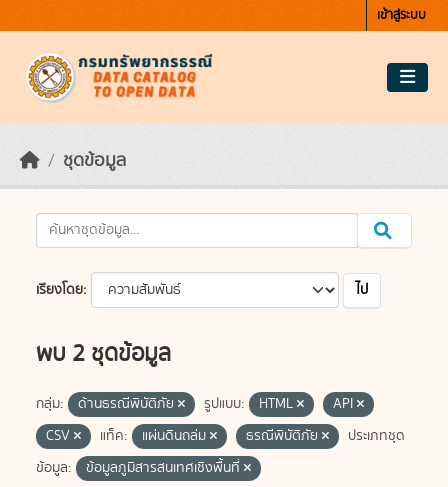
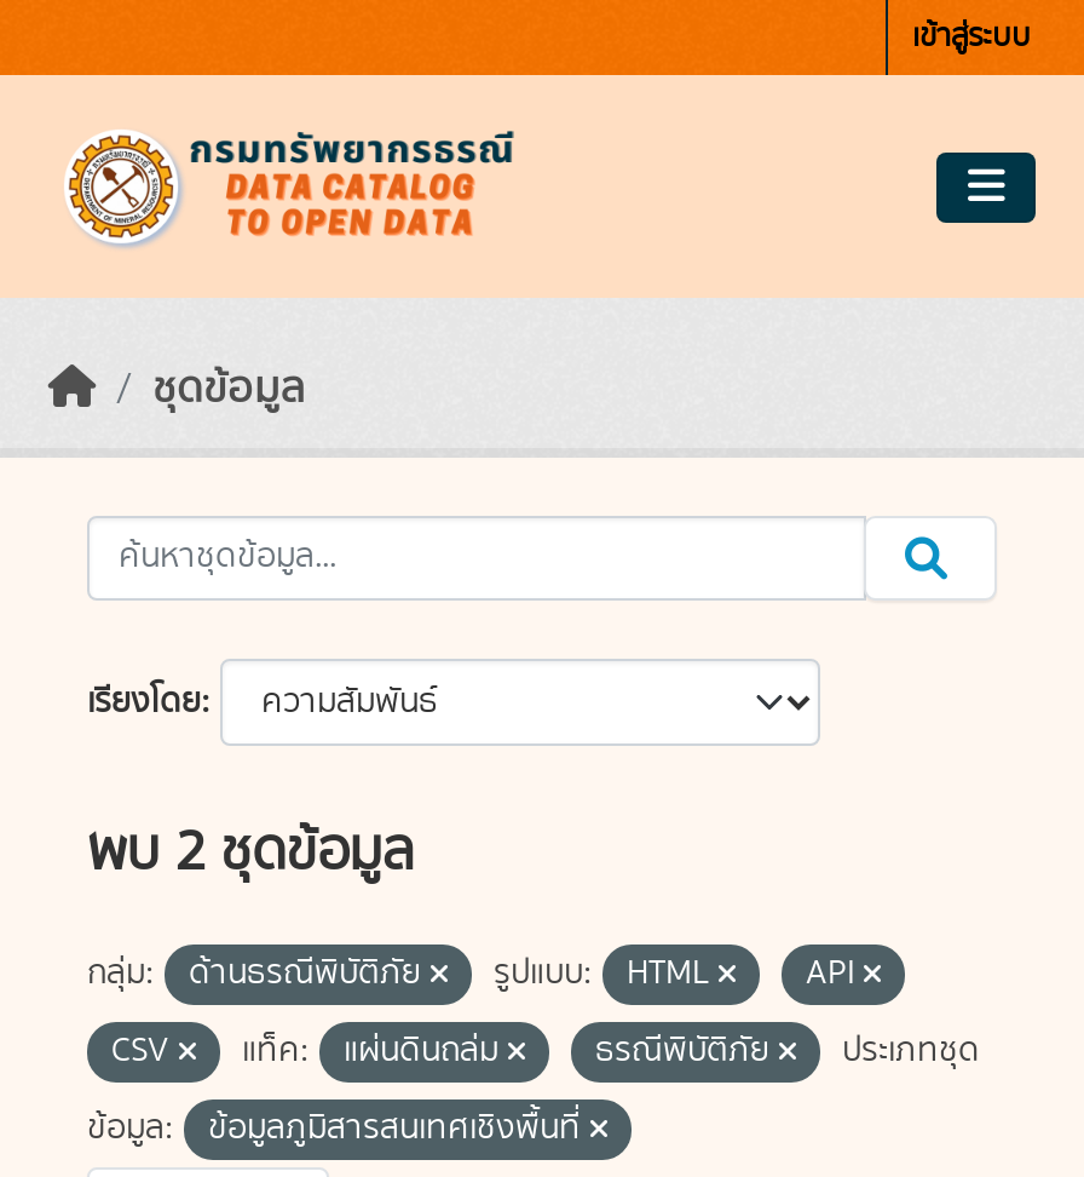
[356,280,368,300] ไป -> none

